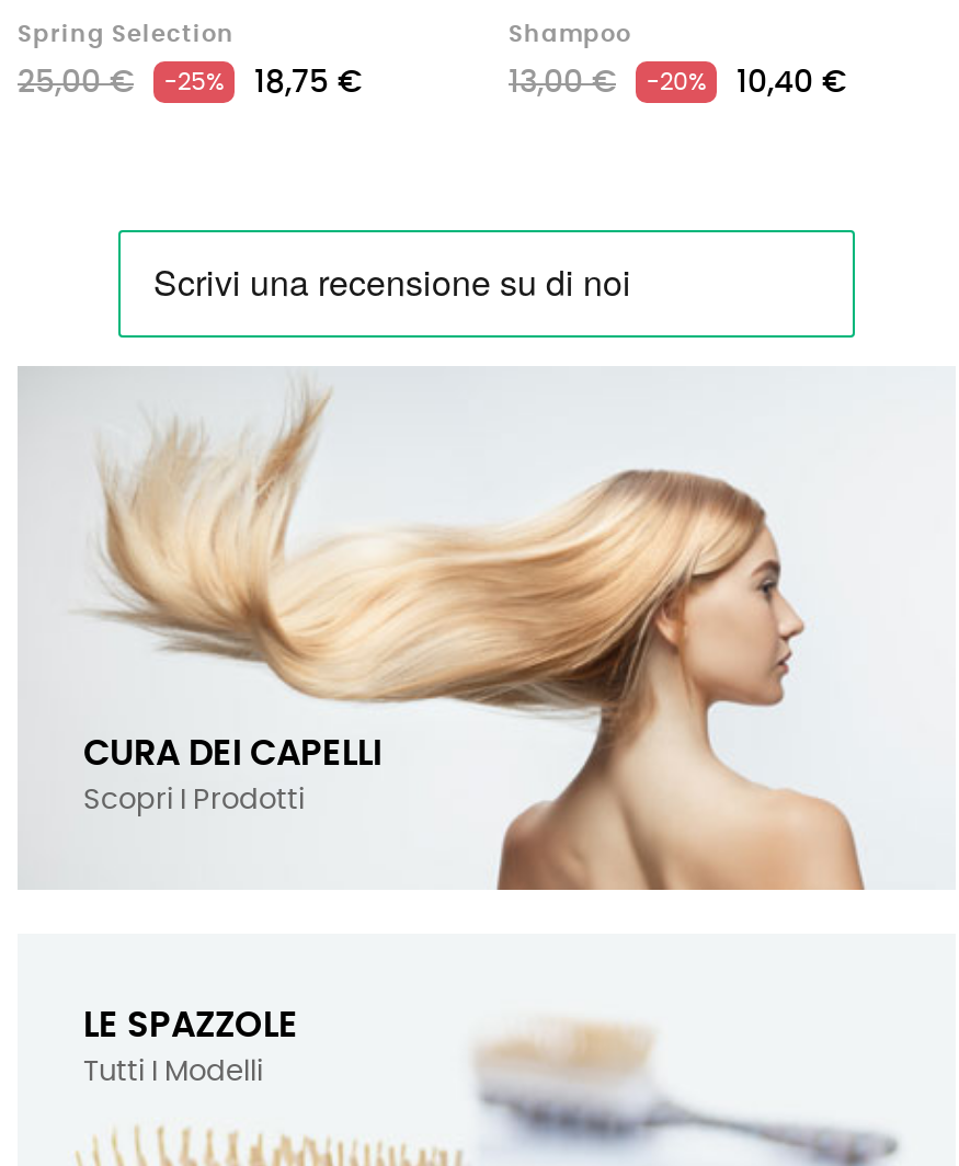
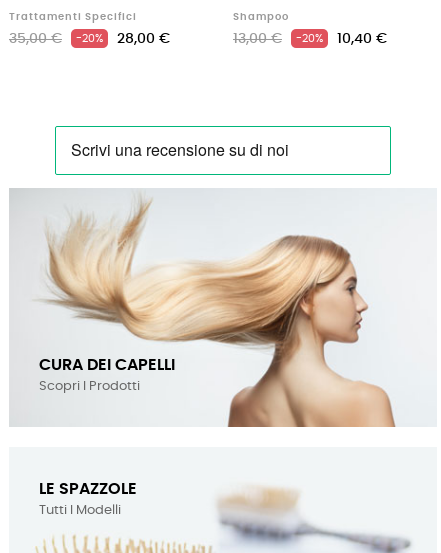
[18,23,235,45] Spring Selection -> [9,12,137,22] Trattamenti Specifici
[18,67,362,98] 25,00 € | -25% | 18,75 € -> [9,32,170,46] 35,00 € | -20% | 28,00 €

